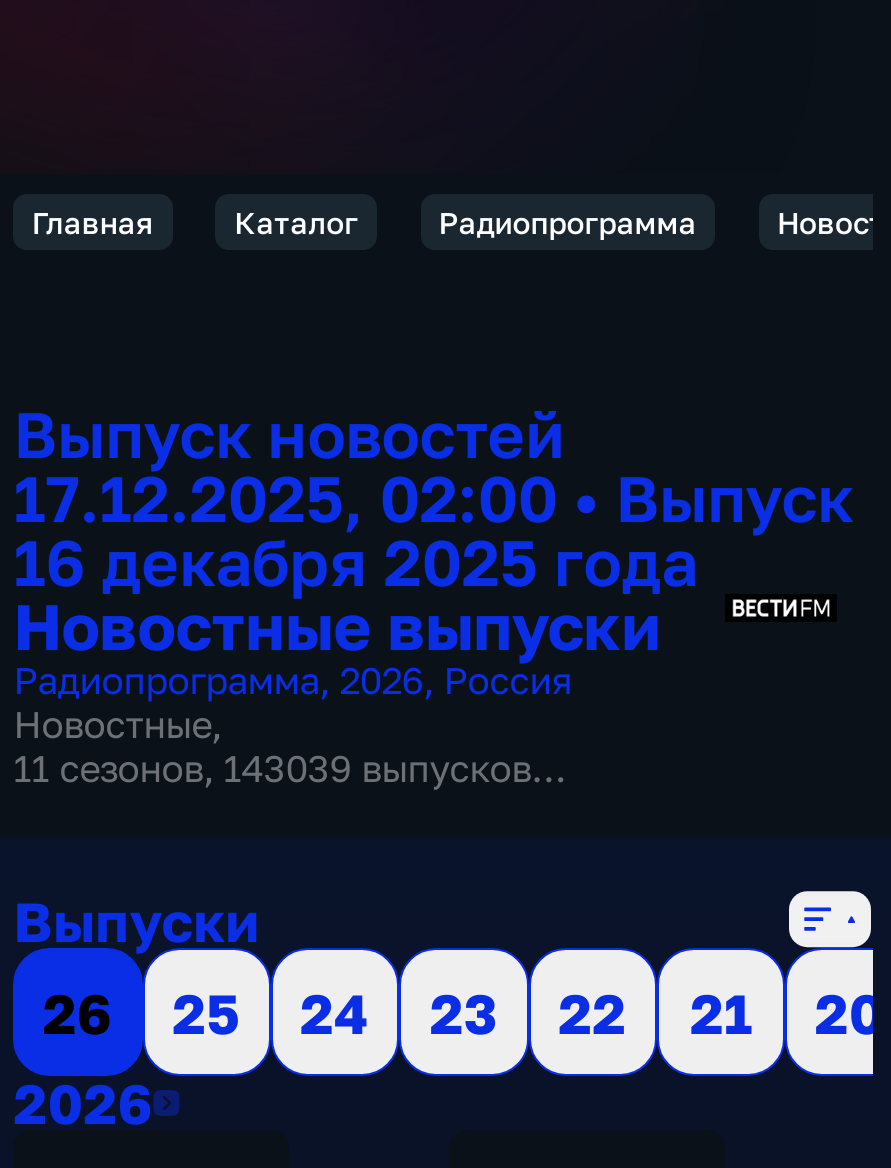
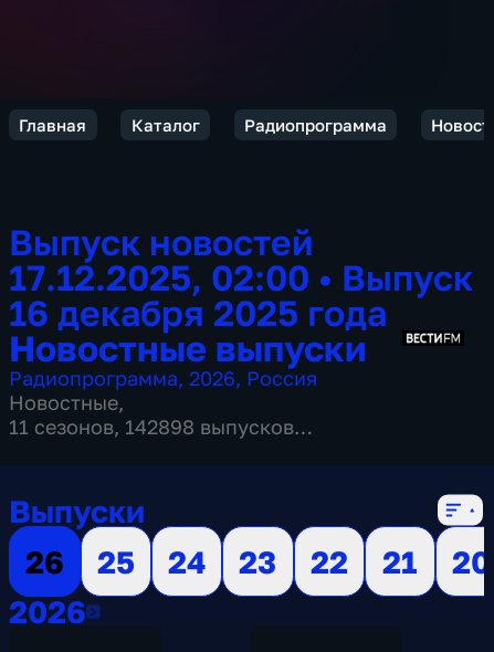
[13,746,531,790] 11 сезонов, 143039 выпусков -> [9,414,294,438] 11 сезонов, 142898 выпусков

